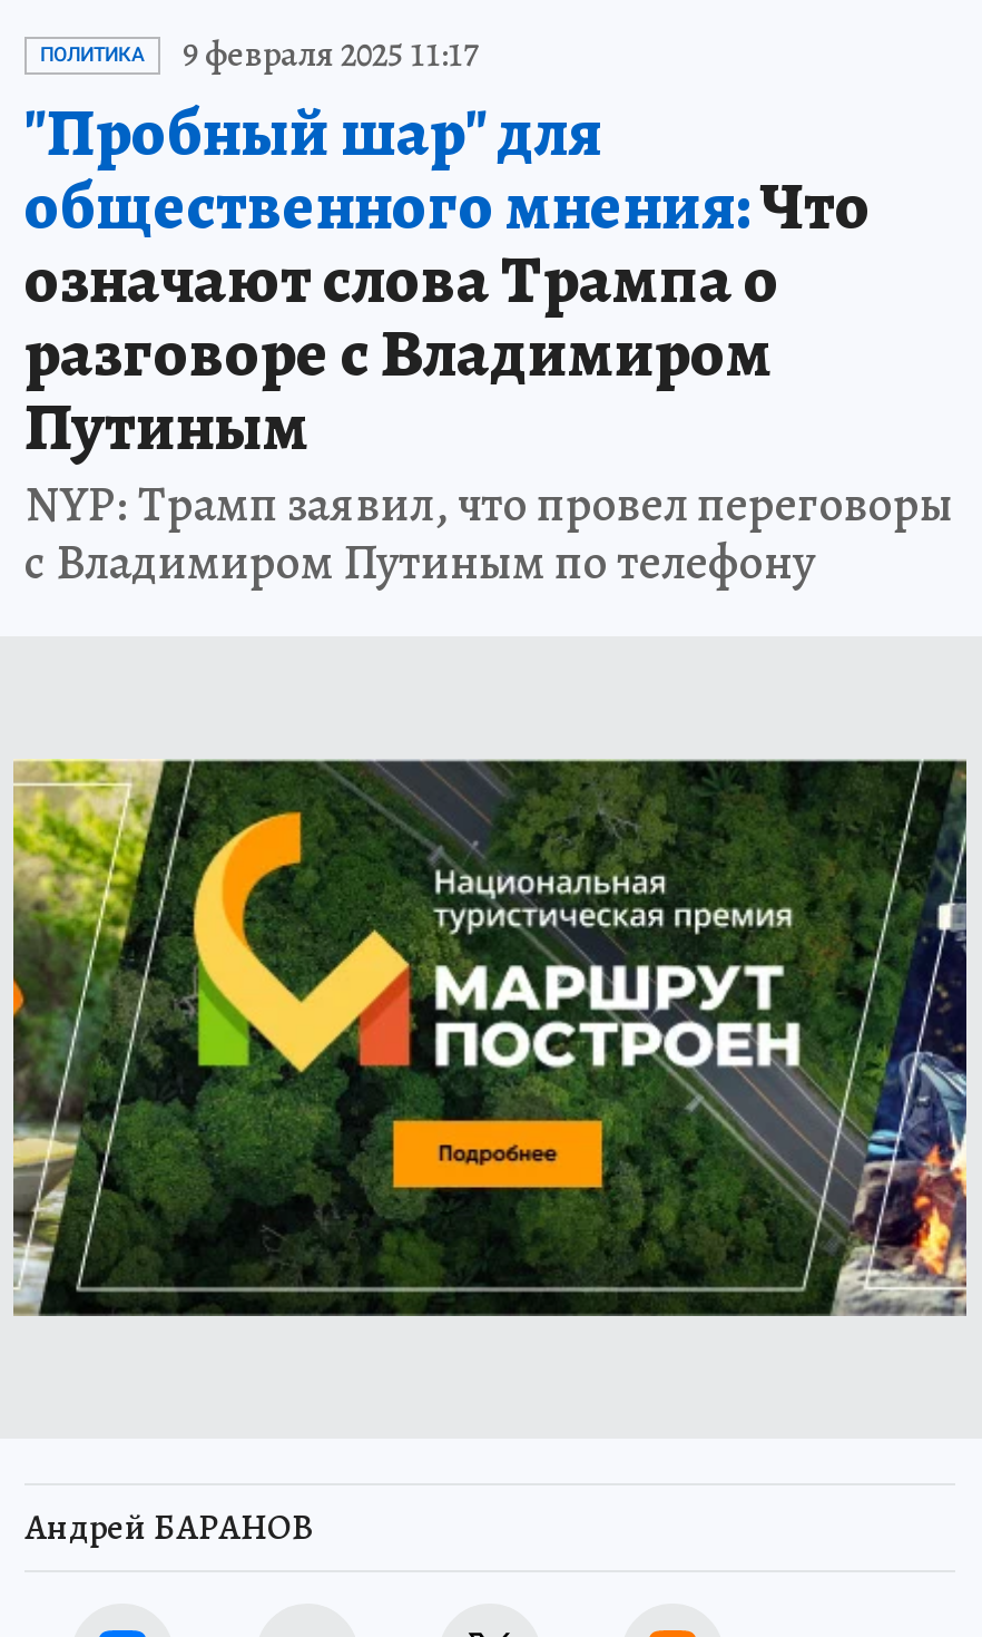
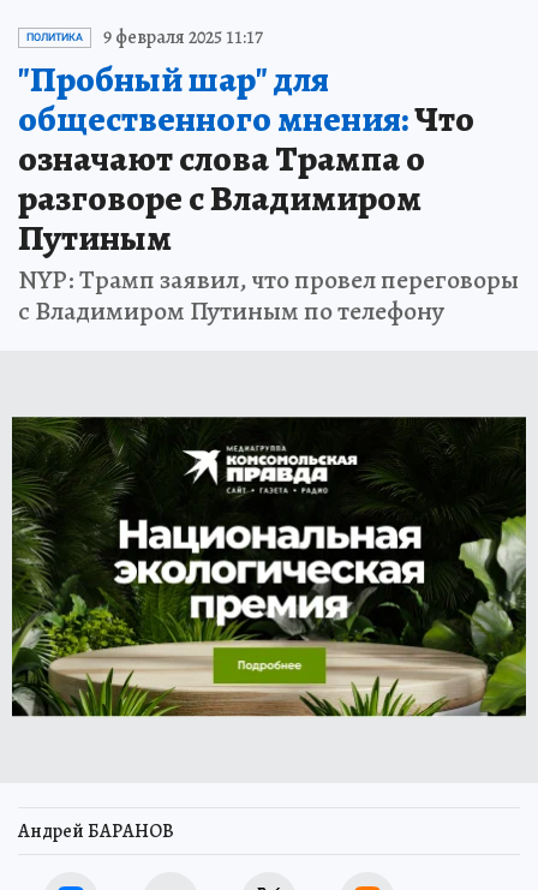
[11,759,969,1318] [image] -> [11,416,527,717] [image]

